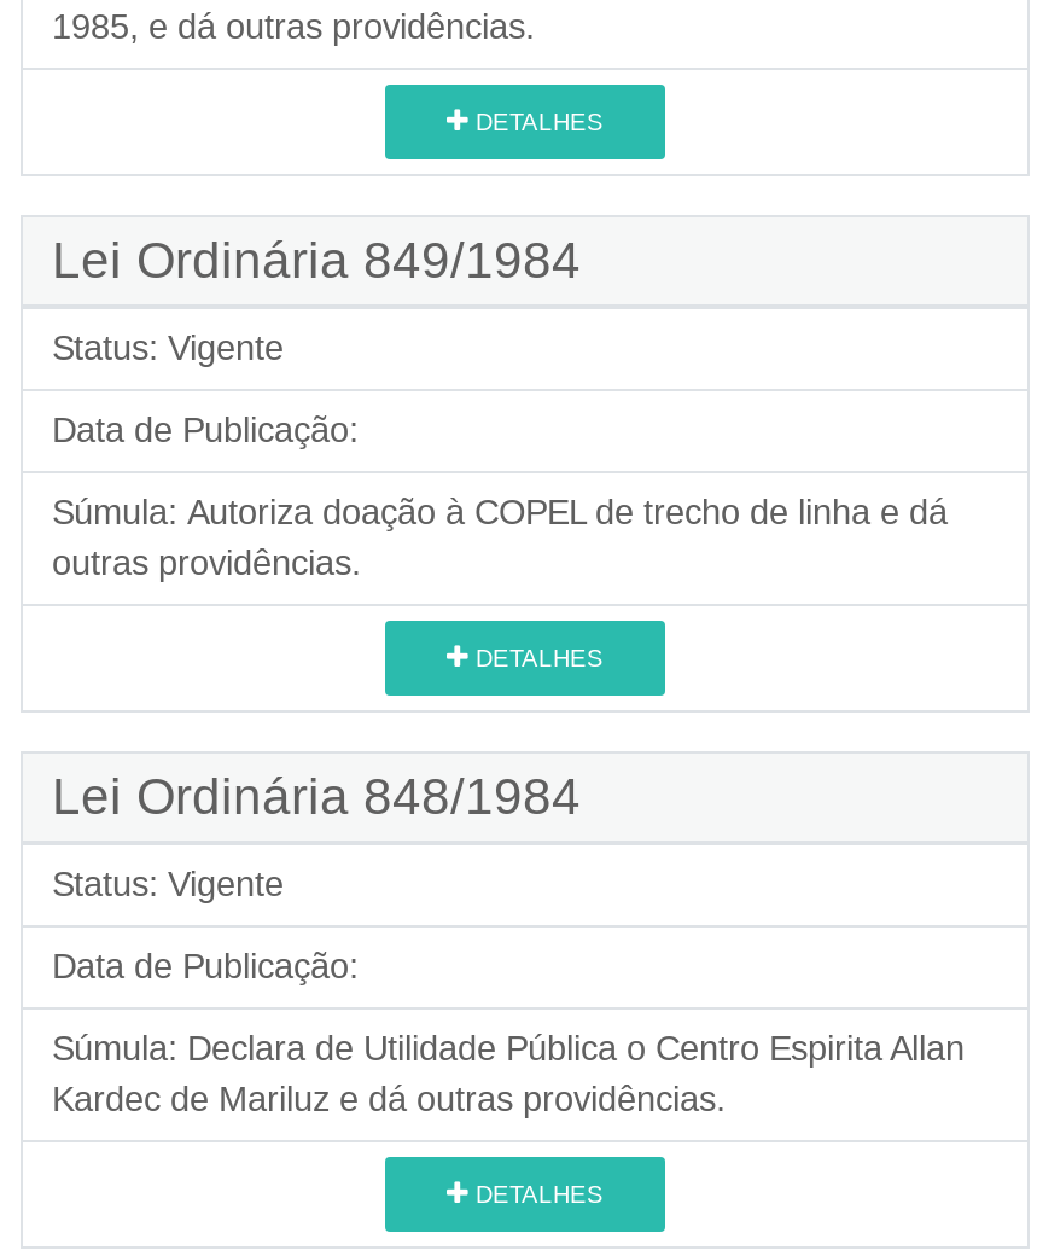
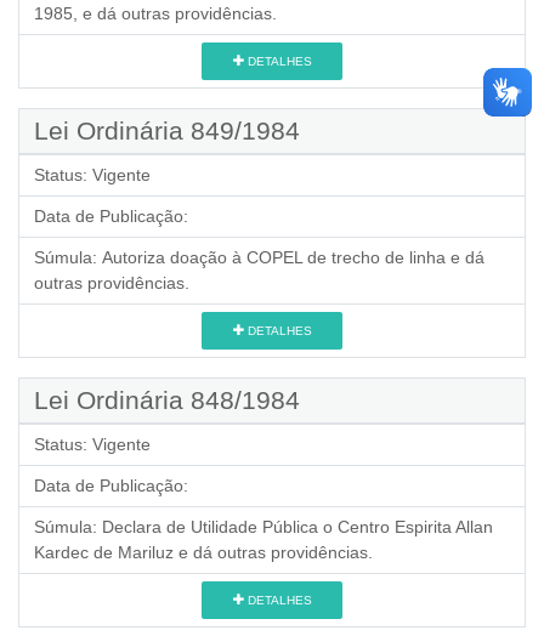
none -> [482,67,533,118] [image]

